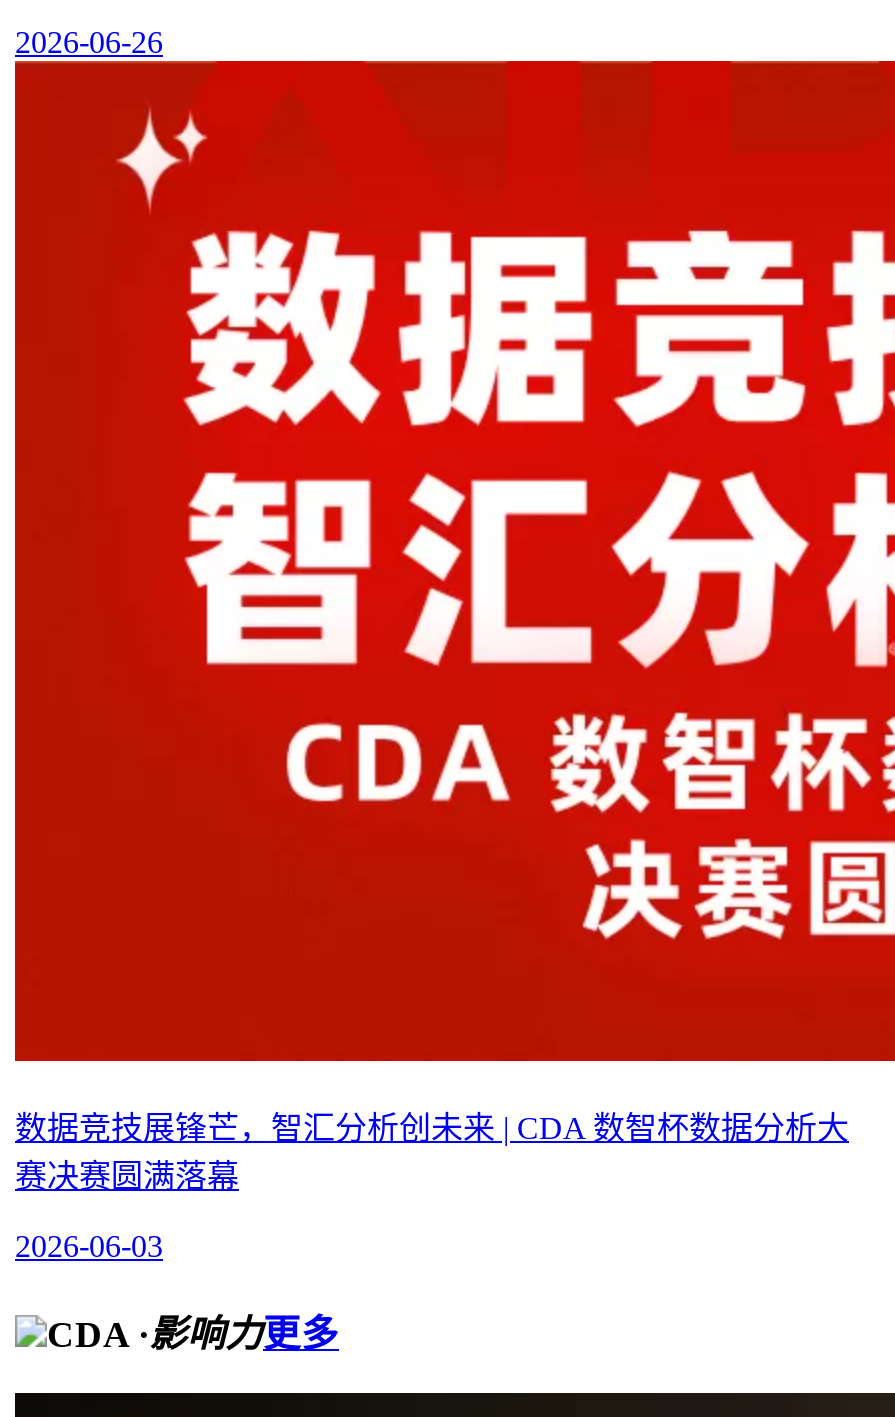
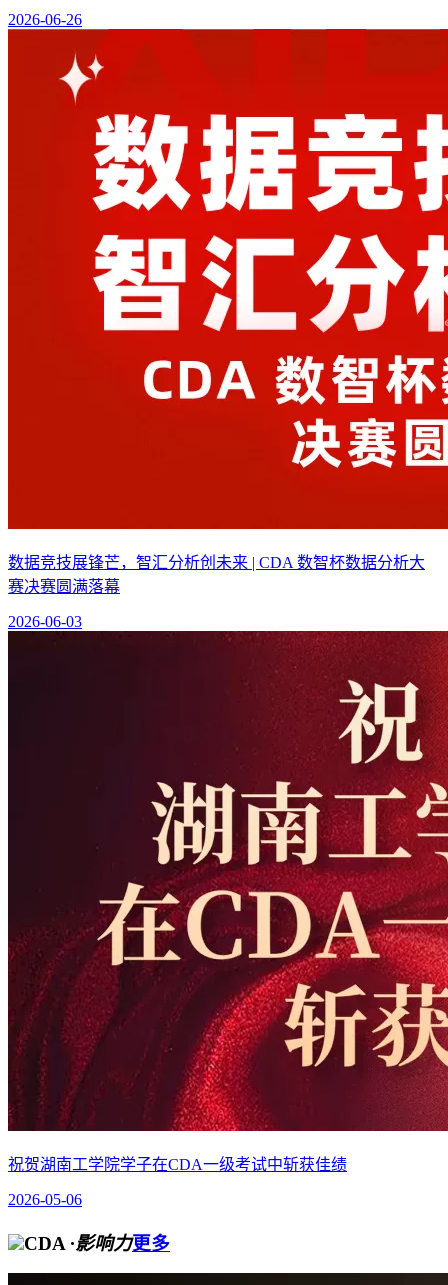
none -> [7,630,445,1208] [image] | 祝贺湖南工学院学子在CDA一级考试中斩获佳绩 | 2026-05-06

